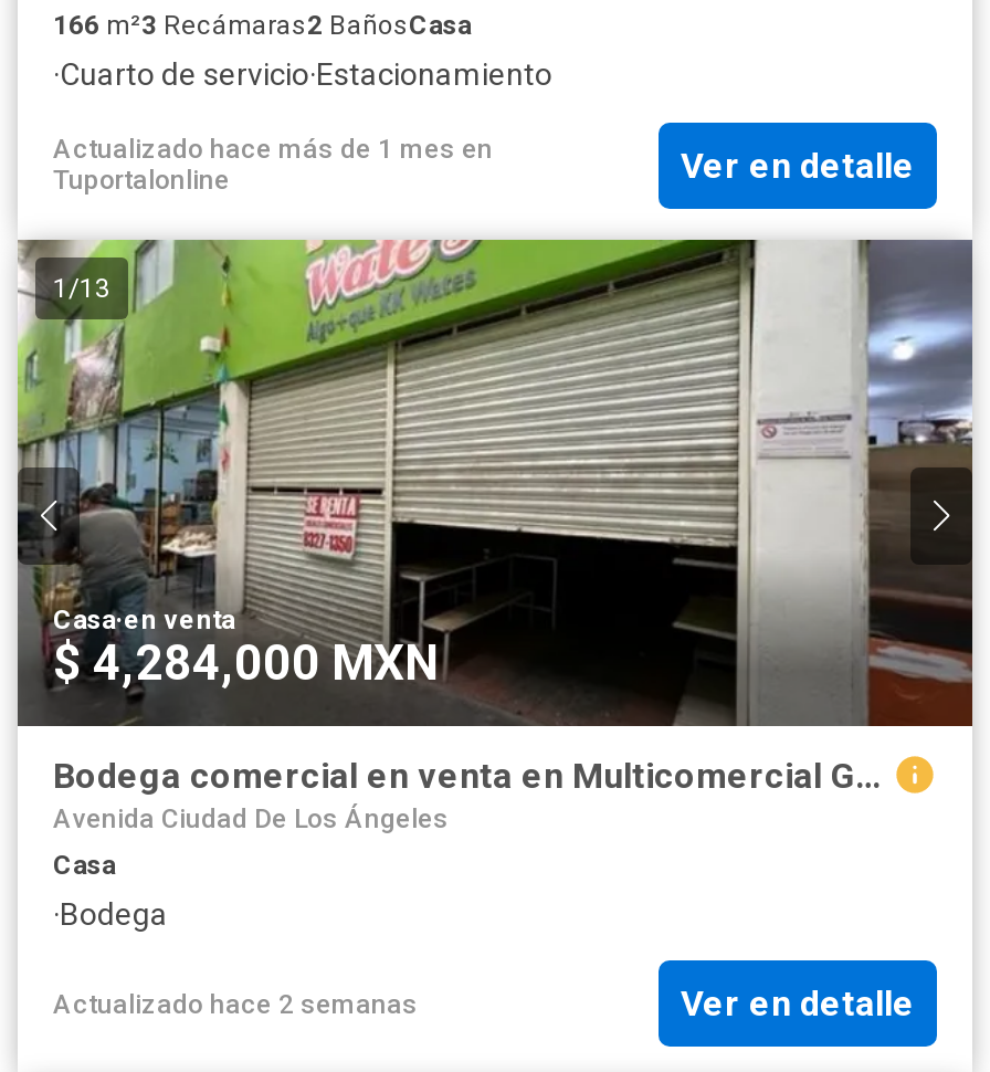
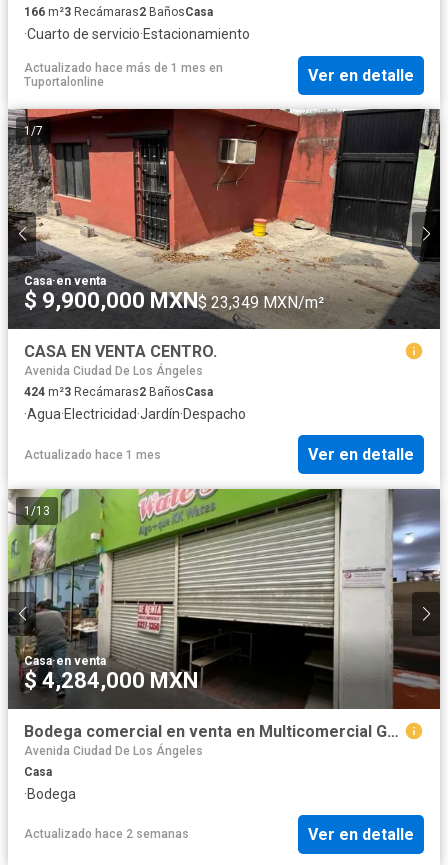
none -> [7,108,441,330] [image] | 1 /7
none -> [24,274,414,464] Casa·en venta | $ 9,900,000 MXN$ 23,349 MXN/m² | CASA EN VENTA CENTRO. | Avenida Ciudad De Los Ángeles | 424 m²3 Recámaras2 BañosCasa | ·Agua·Electricidad·Jardín·Despacho | Actualizado hace 1 mes | Ver en detalle

